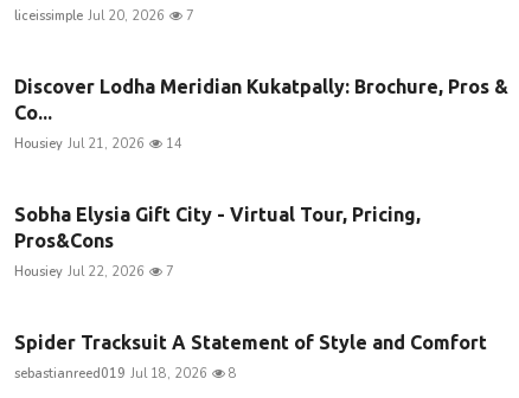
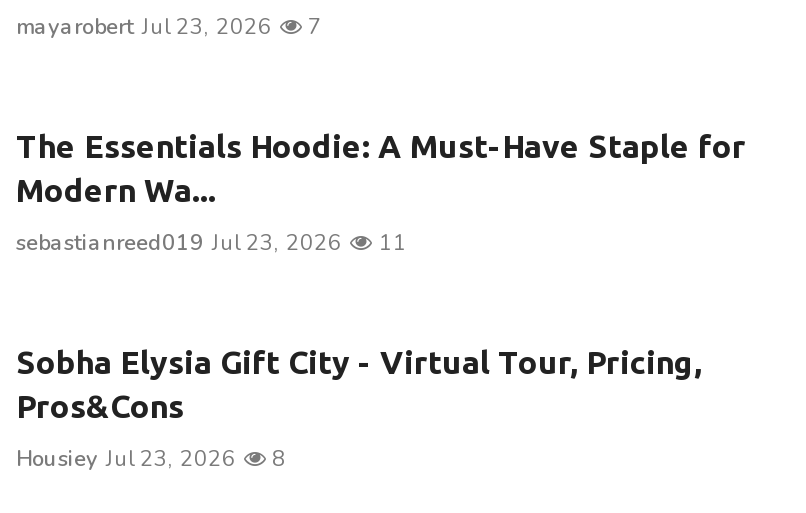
[14,7,165,24] liceissimple Jul 20, 2026 -> [16,11,272,41] mayarobert Jul 23, 2026
[14,75,508,123] Discover Lodha Meridian Kukatpally: Brochure, Pros & | Co... -> [16,127,746,207] The Essentials Hoodie: A Must-Have Staple for | Modern Wa...
[14,134,182,152] Housiey Jul 21, 2026 | 14 -> [16,227,406,257] sebastianreed019 Jul 23, 2026 | 11
[14,262,487,382] Housiey Jul 22, 2026 | 7 | Spider Tracksuit A Statement of Style and Comfort | sebastianreed019 Jul 18, 2026 -> [16,443,236,473] Housiey Jul 23, 2026

